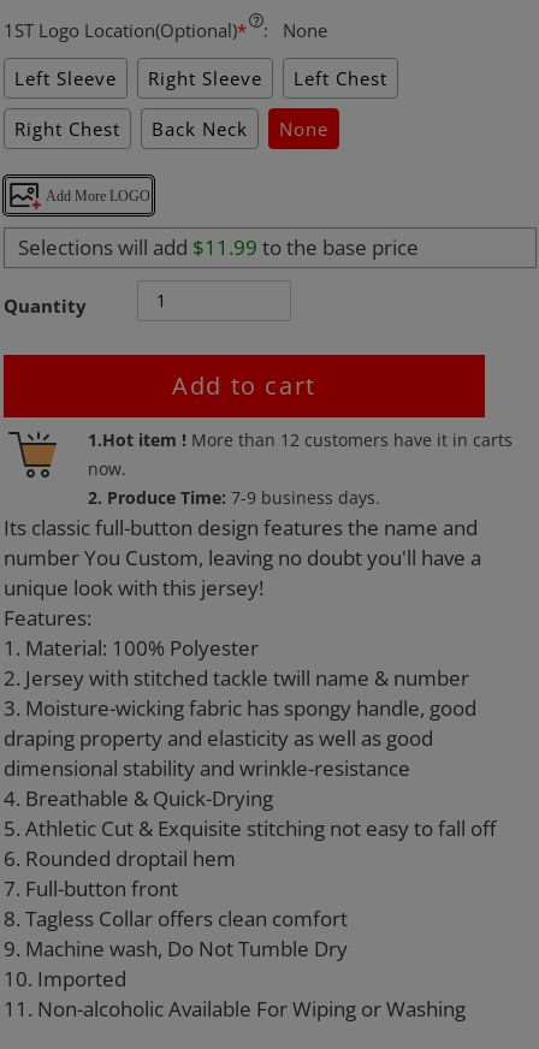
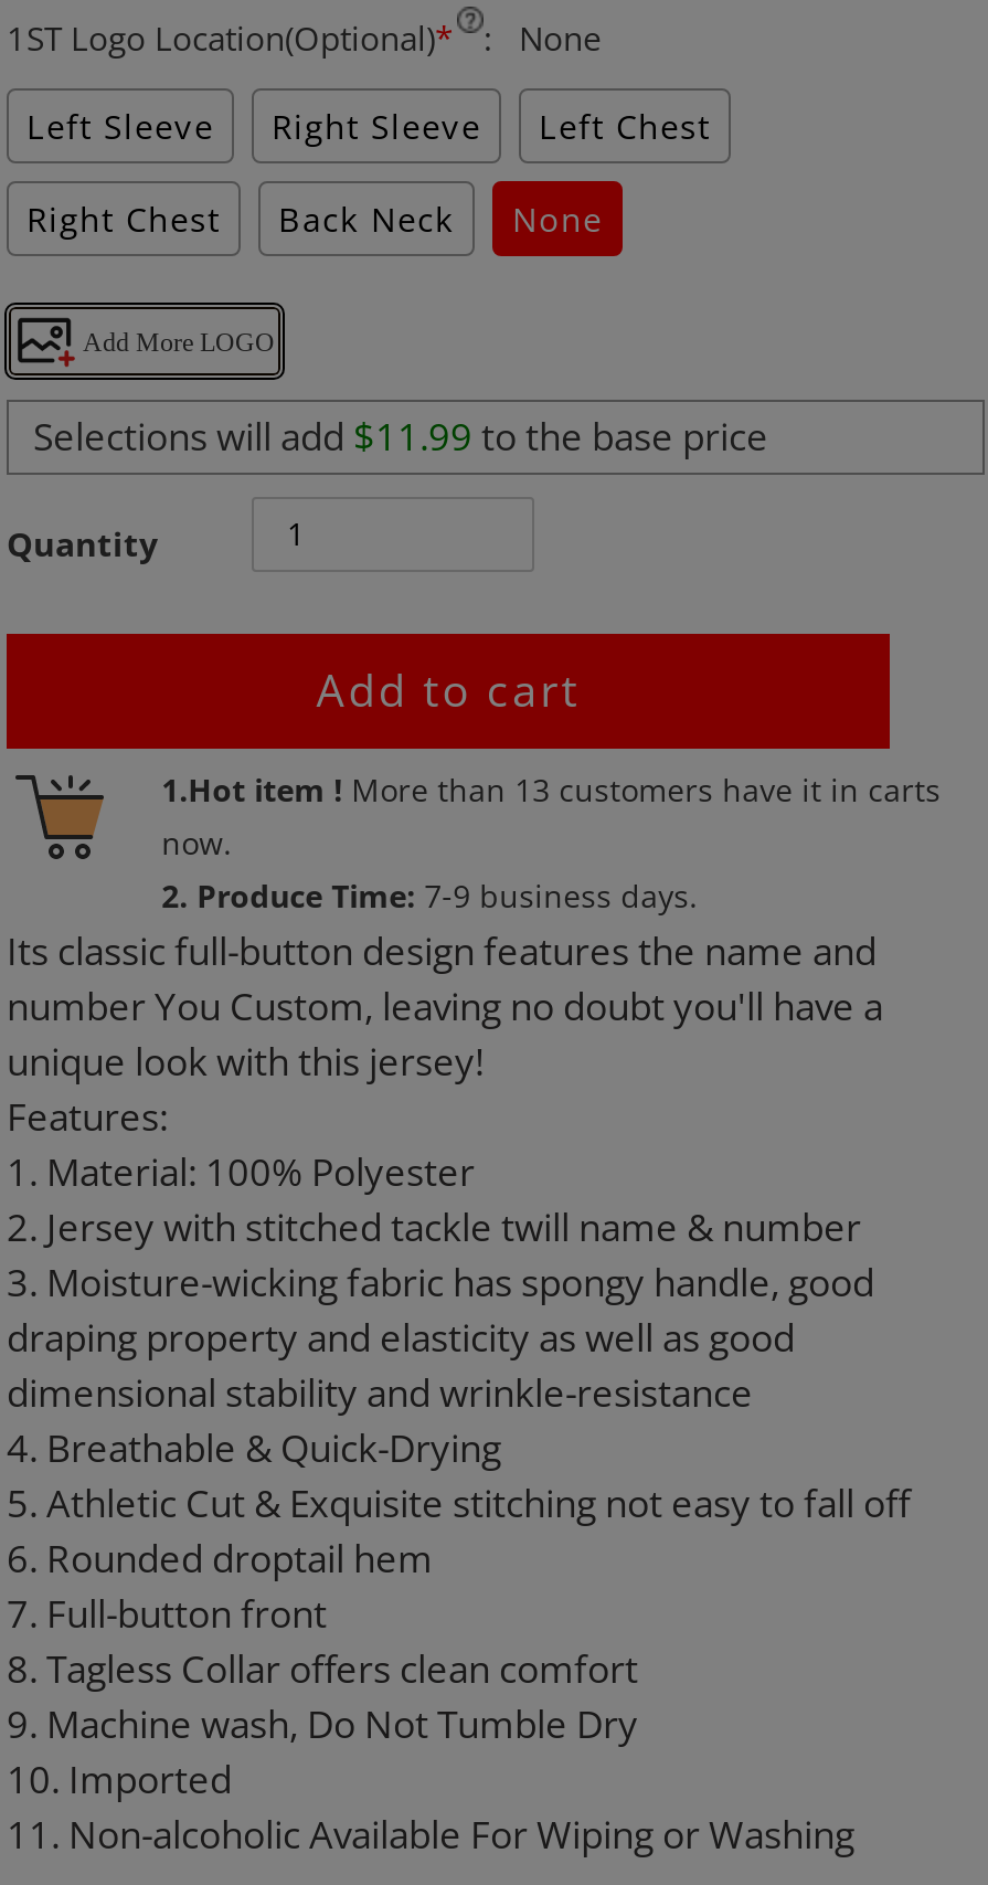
[88,429,513,452] 1.Hot item ! More than 12 customers have it in carts -> [161,769,941,811] 1.Hot item ! More than 13 customers have it in carts

